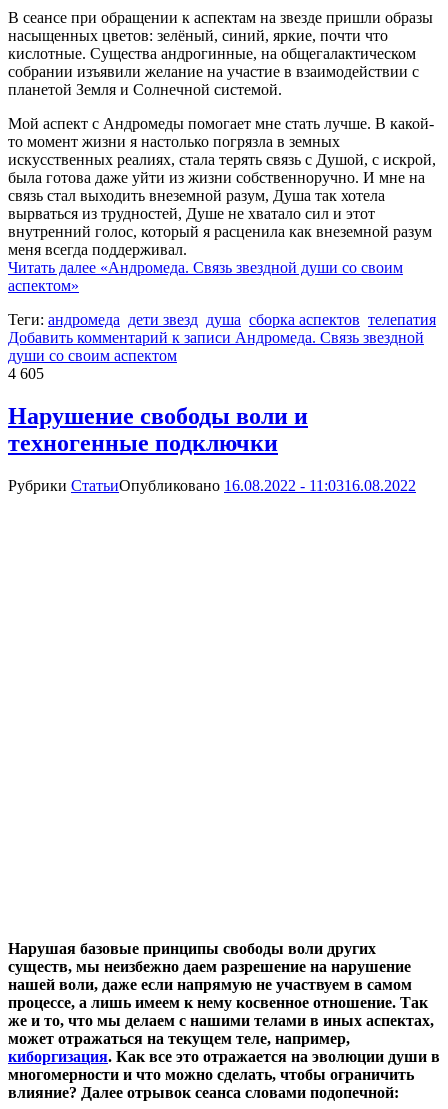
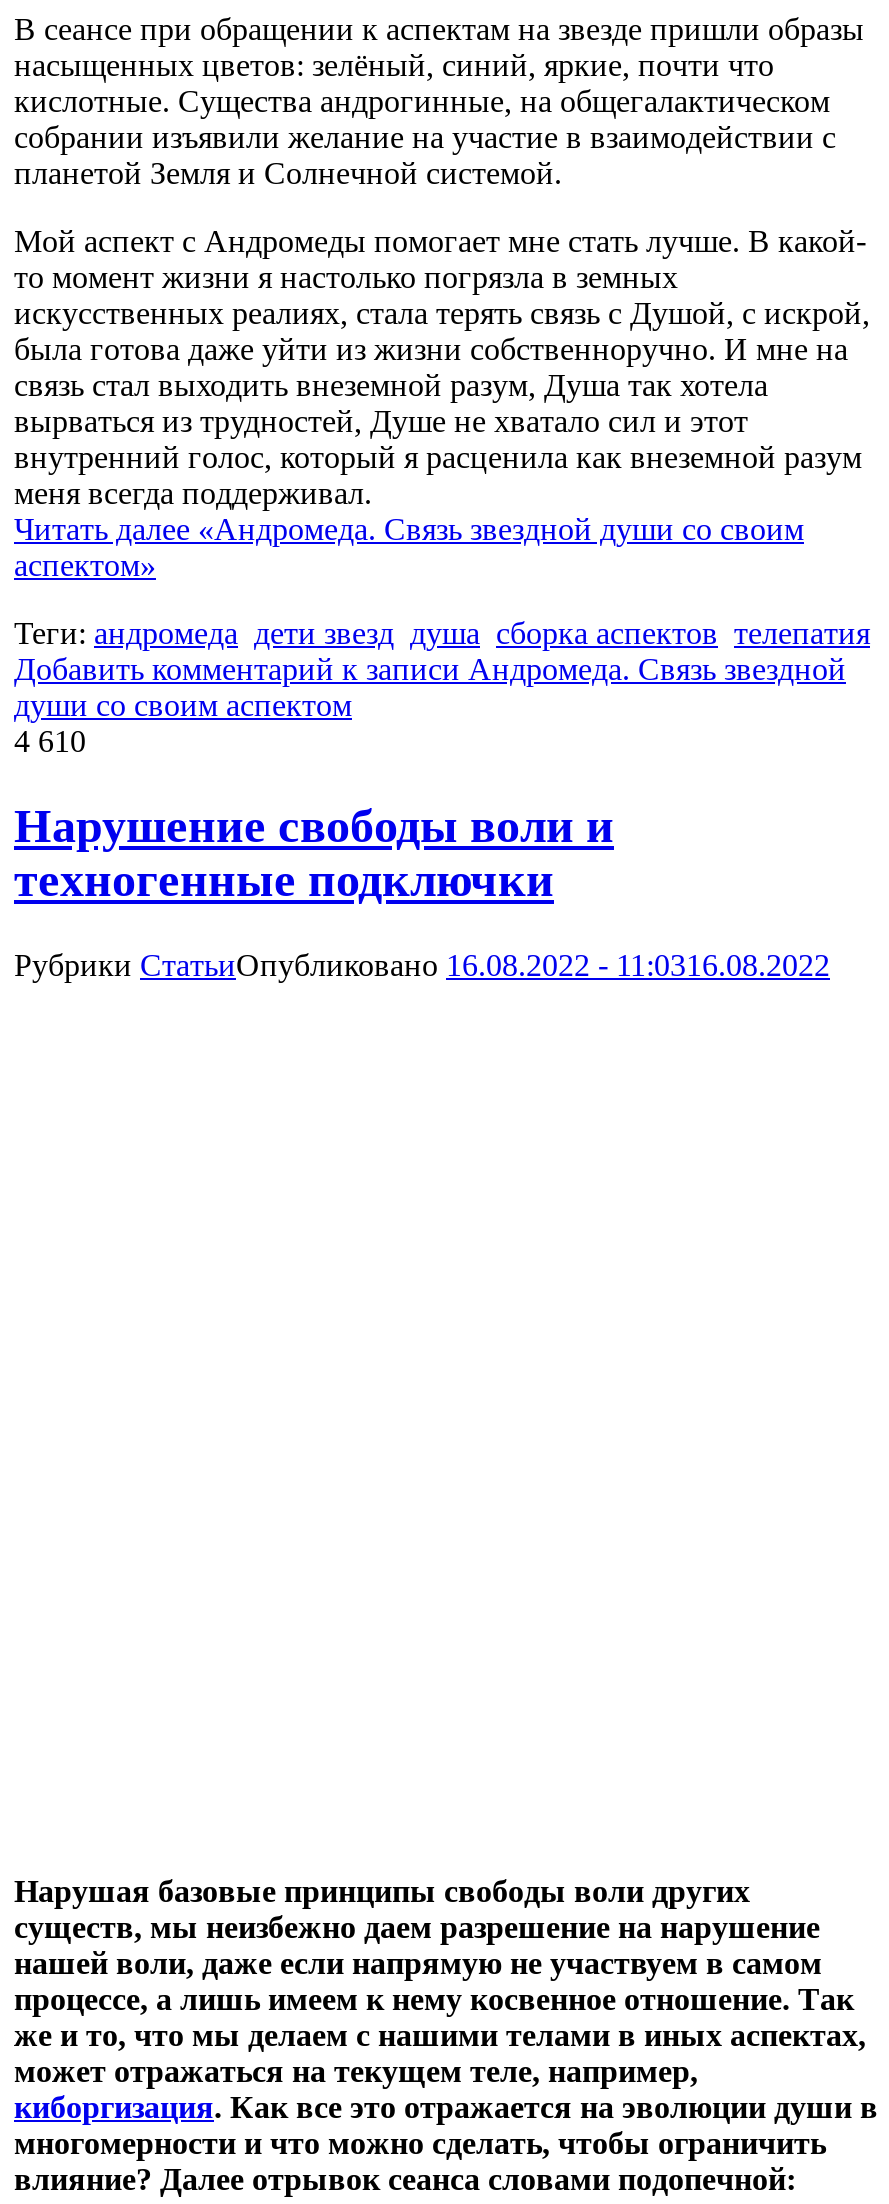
[8,365,44,382] 4 605 -> [14,724,86,758] 4 610

